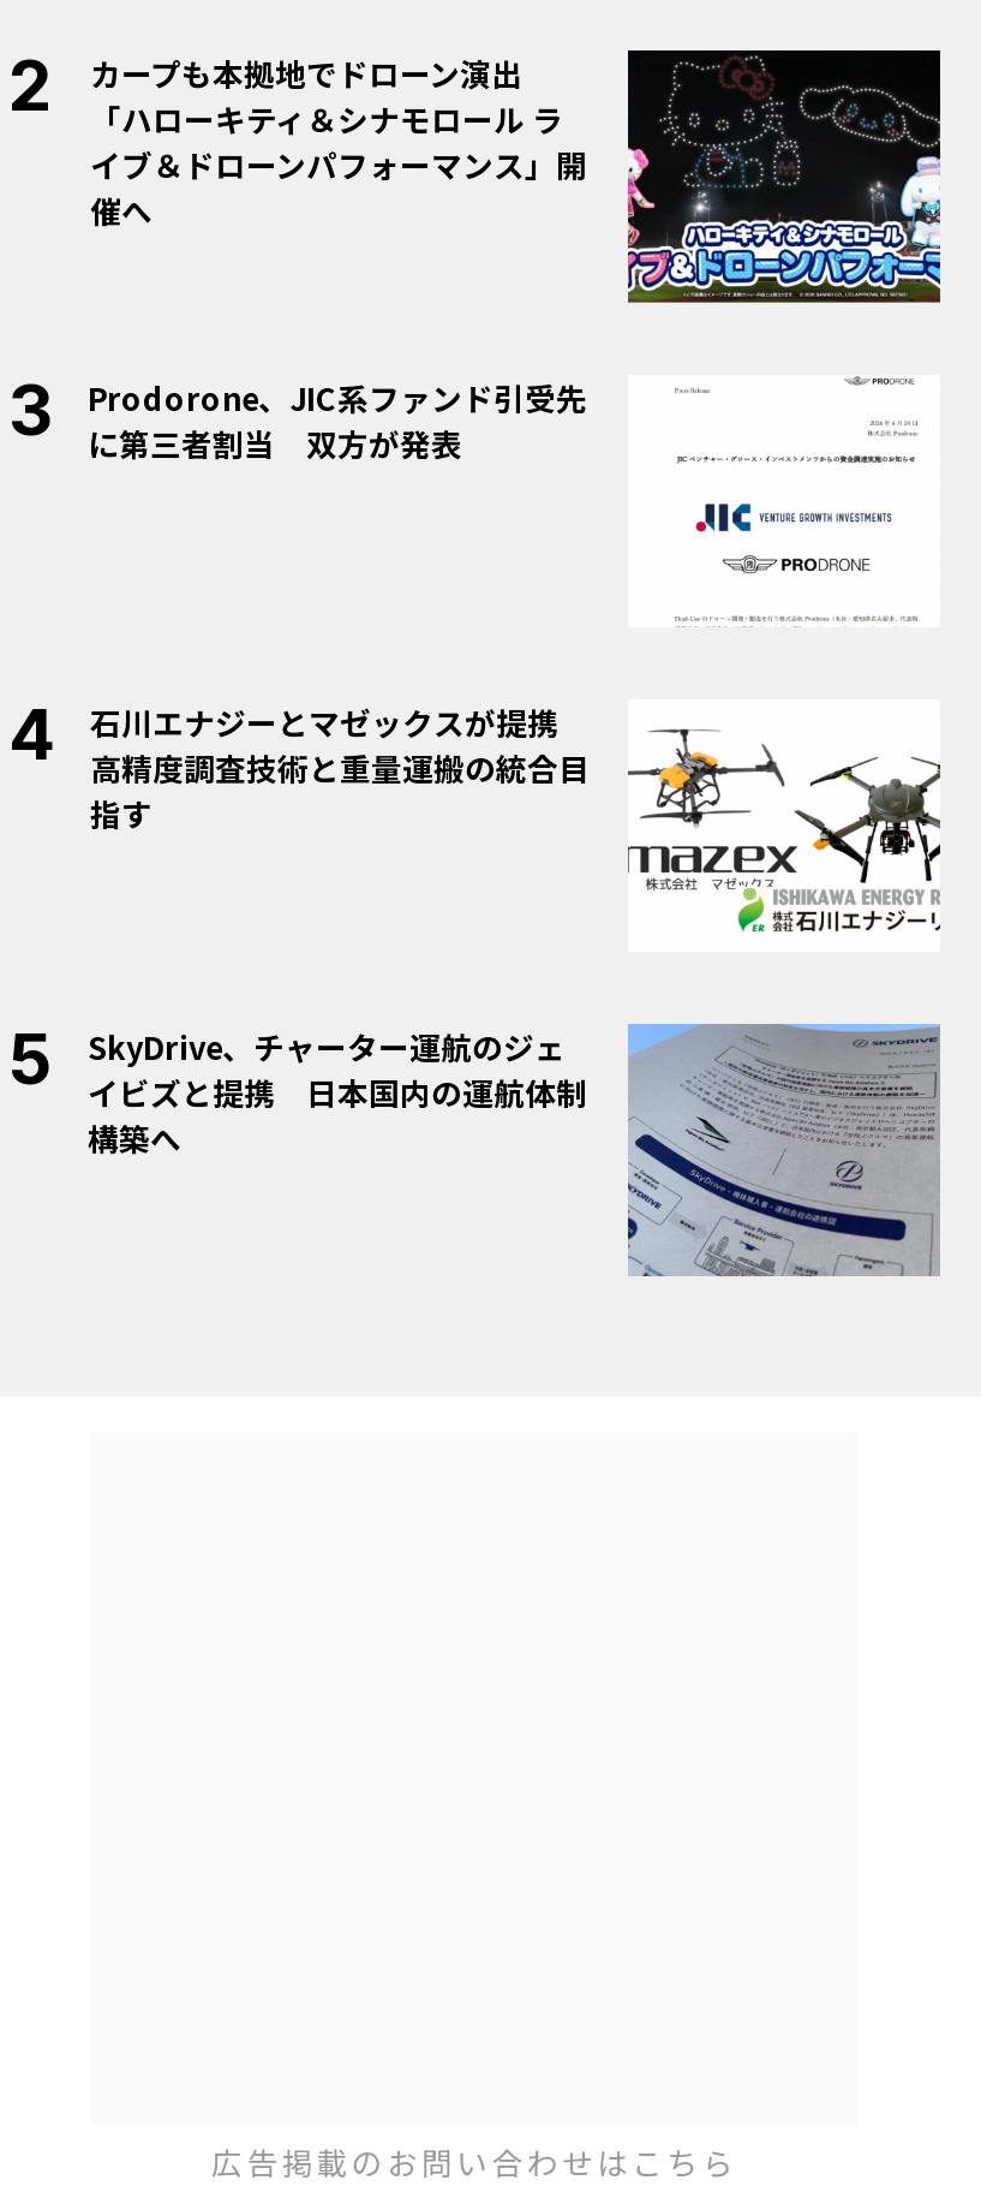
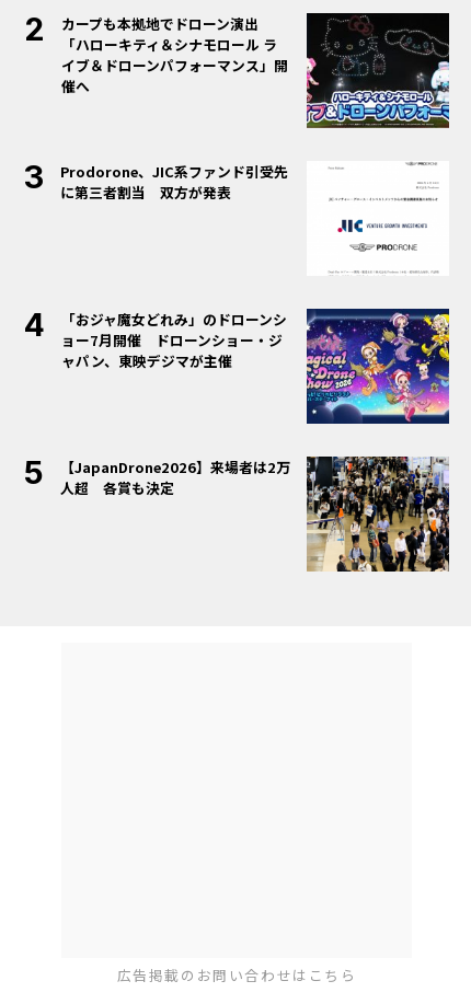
[90,700,940,953] [image] | 石川エナジーとマゼックスが提携 | 高精度調査技術と重量運搬の統合目 | 指す -> [61,308,450,425] [image] | 「おジャ魔女どれみ」のドローンシ | ョー7月開催 ドローンショー・ジ | ャパン、東映デジマが主催
[88,1023,940,1277] [image] | SkyDrive、チャーター運航のジェ | イビズと提携 日本国内の運航体制 | 構築へ -> [60,455,449,573] [image] | 【JapanDrone2026】来場者は2万 | 人超 各賞も決定

